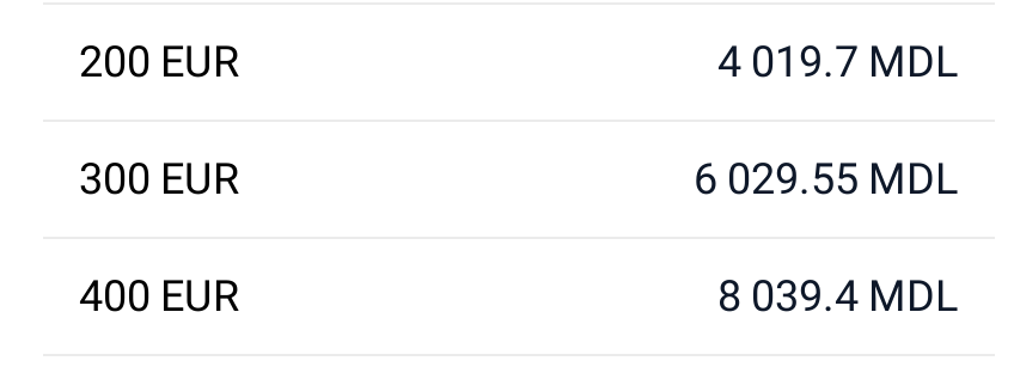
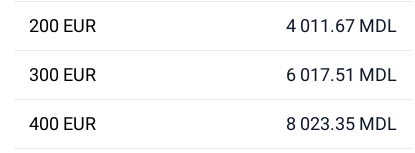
[717,36,959,86] 4 019.7 MDL -> [286,15,397,36] 4 011.67 MDL
[694,153,959,203] 6 029.55 MDL -> [286,64,397,85] 6 017.51 MDL
[717,270,959,320] 8 039.4 MDL -> [286,113,397,134] 8 023.35 MDL

